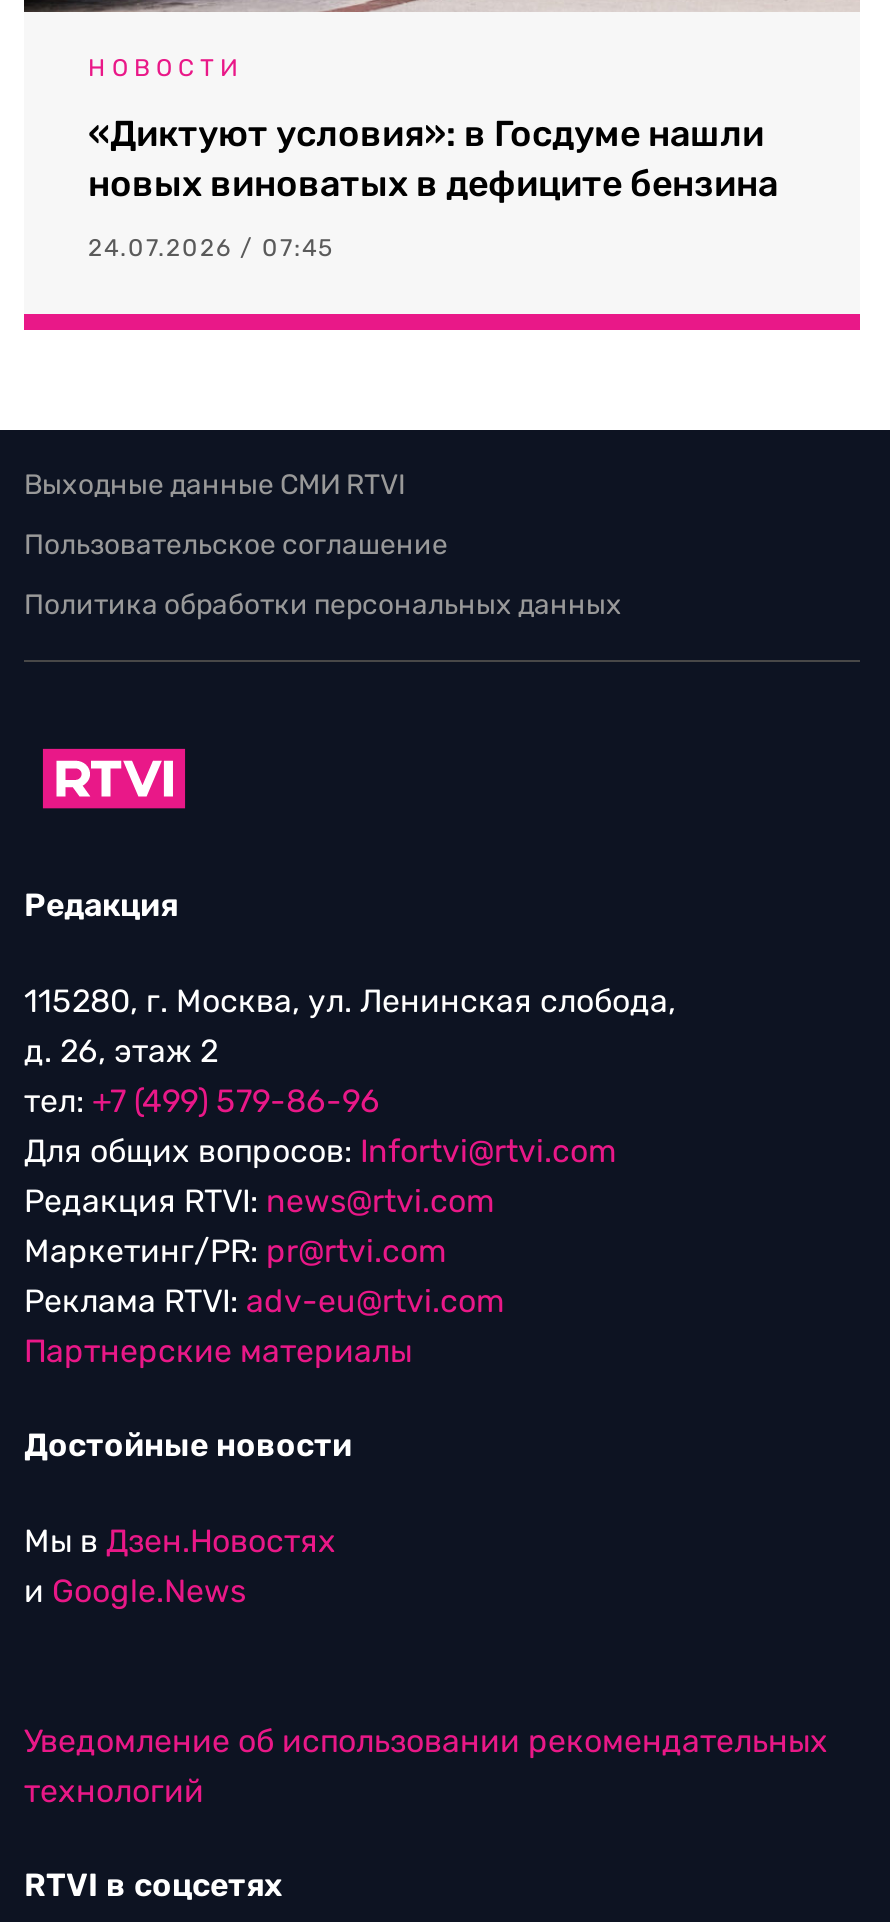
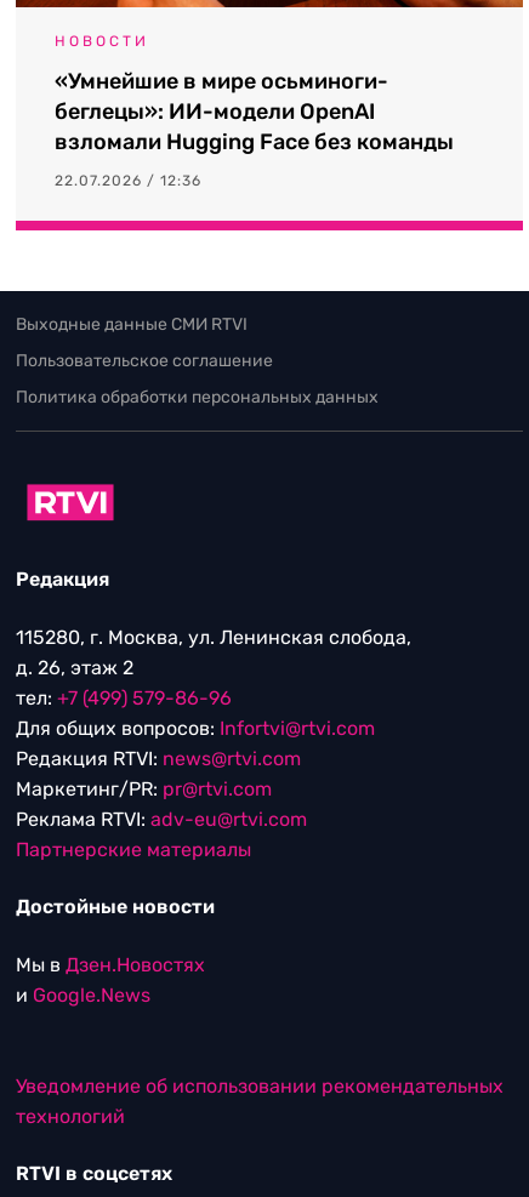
[88,112,778,206] «Диктуют условия»: в Госдуме нашли | новых виноватых в дефиците бензина -> [55,68,454,155] «Умнейшие в мире осьминоги- | беглецы»: ИИ-модели OpenAI | взломали Hugging Face без команды
[88,234,334,262] 24.07.2026 / 07:45 -> [55,172,201,189] 22.07.2026 / 12:36

